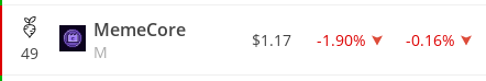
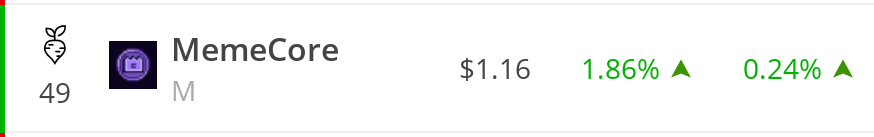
[252,30,291,50] $1.17 -> [459,49,531,87] $1.16
[317,30,371,50] -1.90% -> [581,49,669,87] 1.86%
[406,30,460,50] -0.16% -> [743,49,831,87] 0.24%

